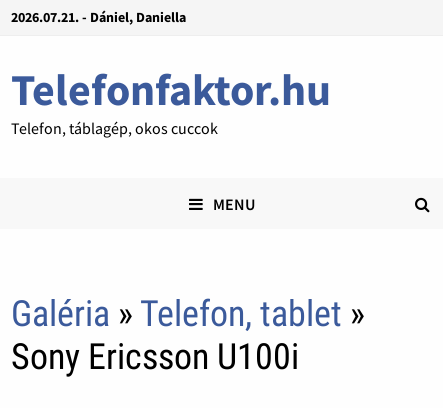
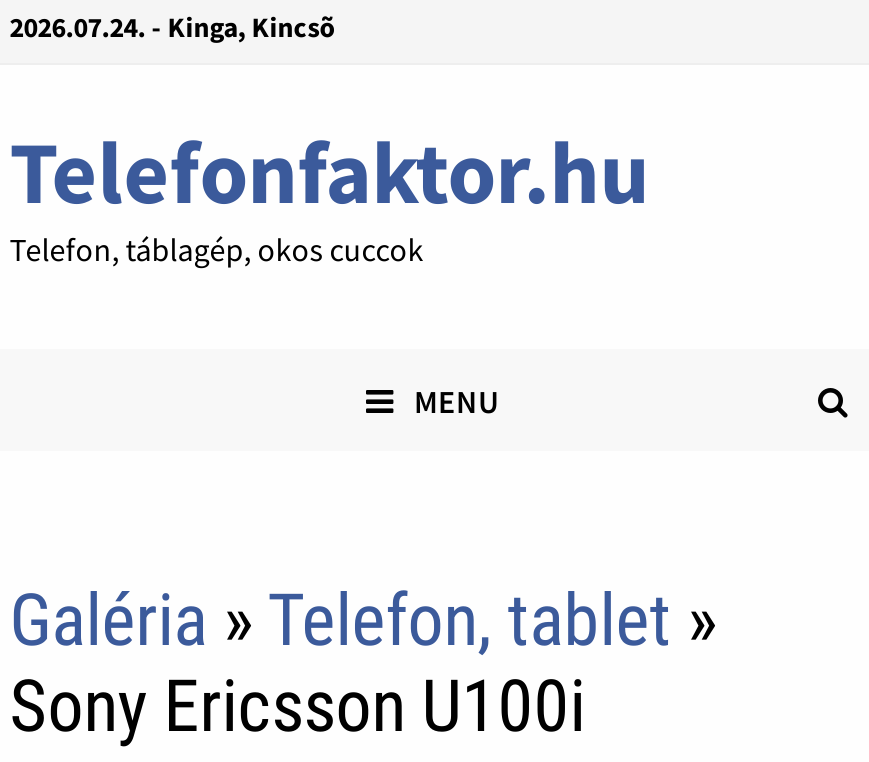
[11,8,186,26] 2026.07.21. - Dániel, Daniella -> [10,9,336,45] 2026.07.24. - Kinga, Kincsõ

